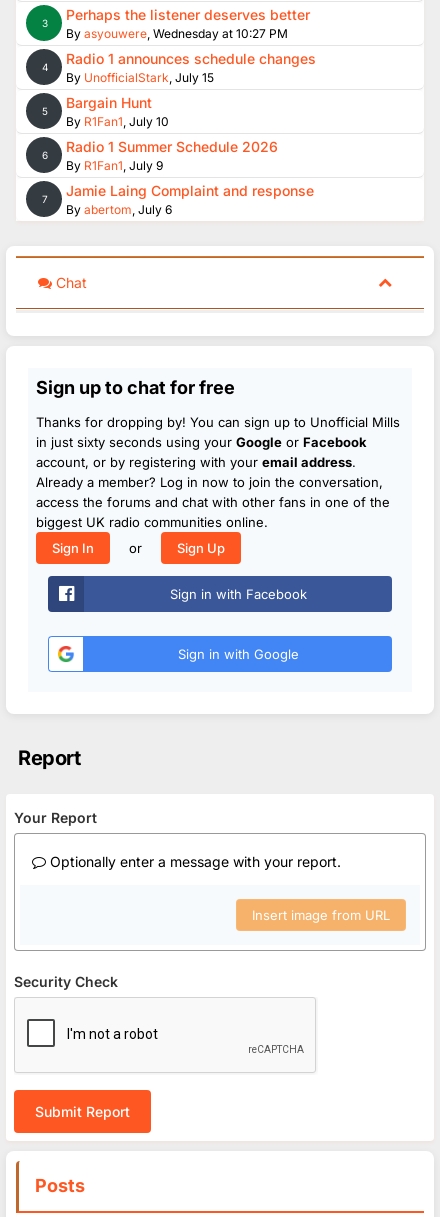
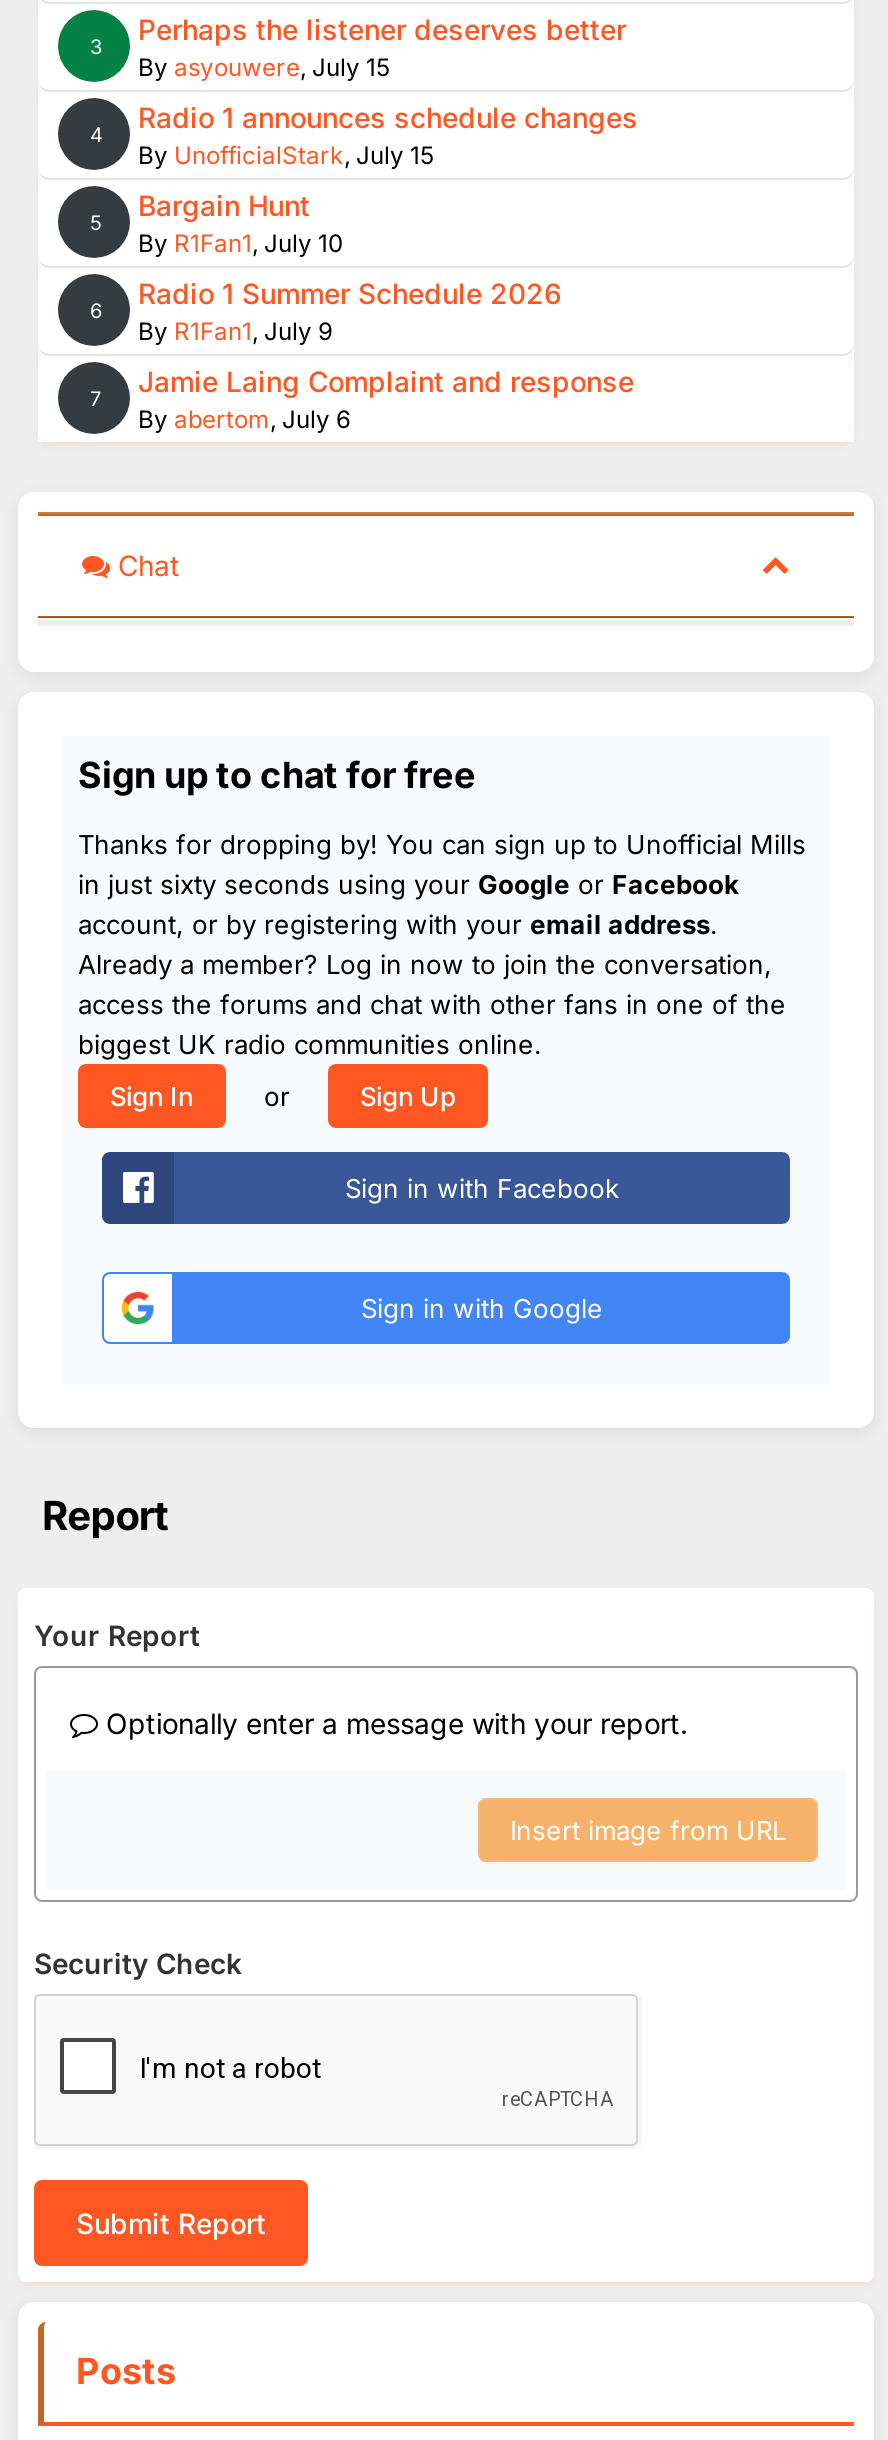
[66,26,288,41] By asyouwere, Wednesday at 10:27 PM -> [138,52,390,82] By asyouwere, July 15

